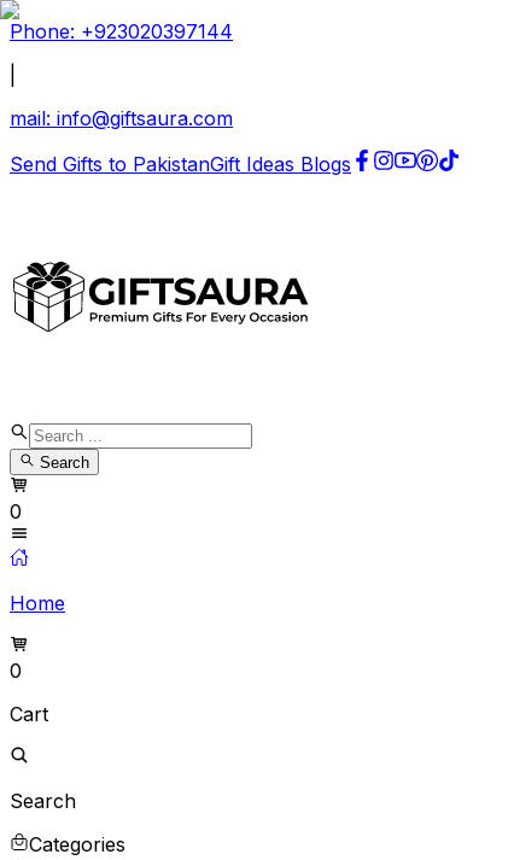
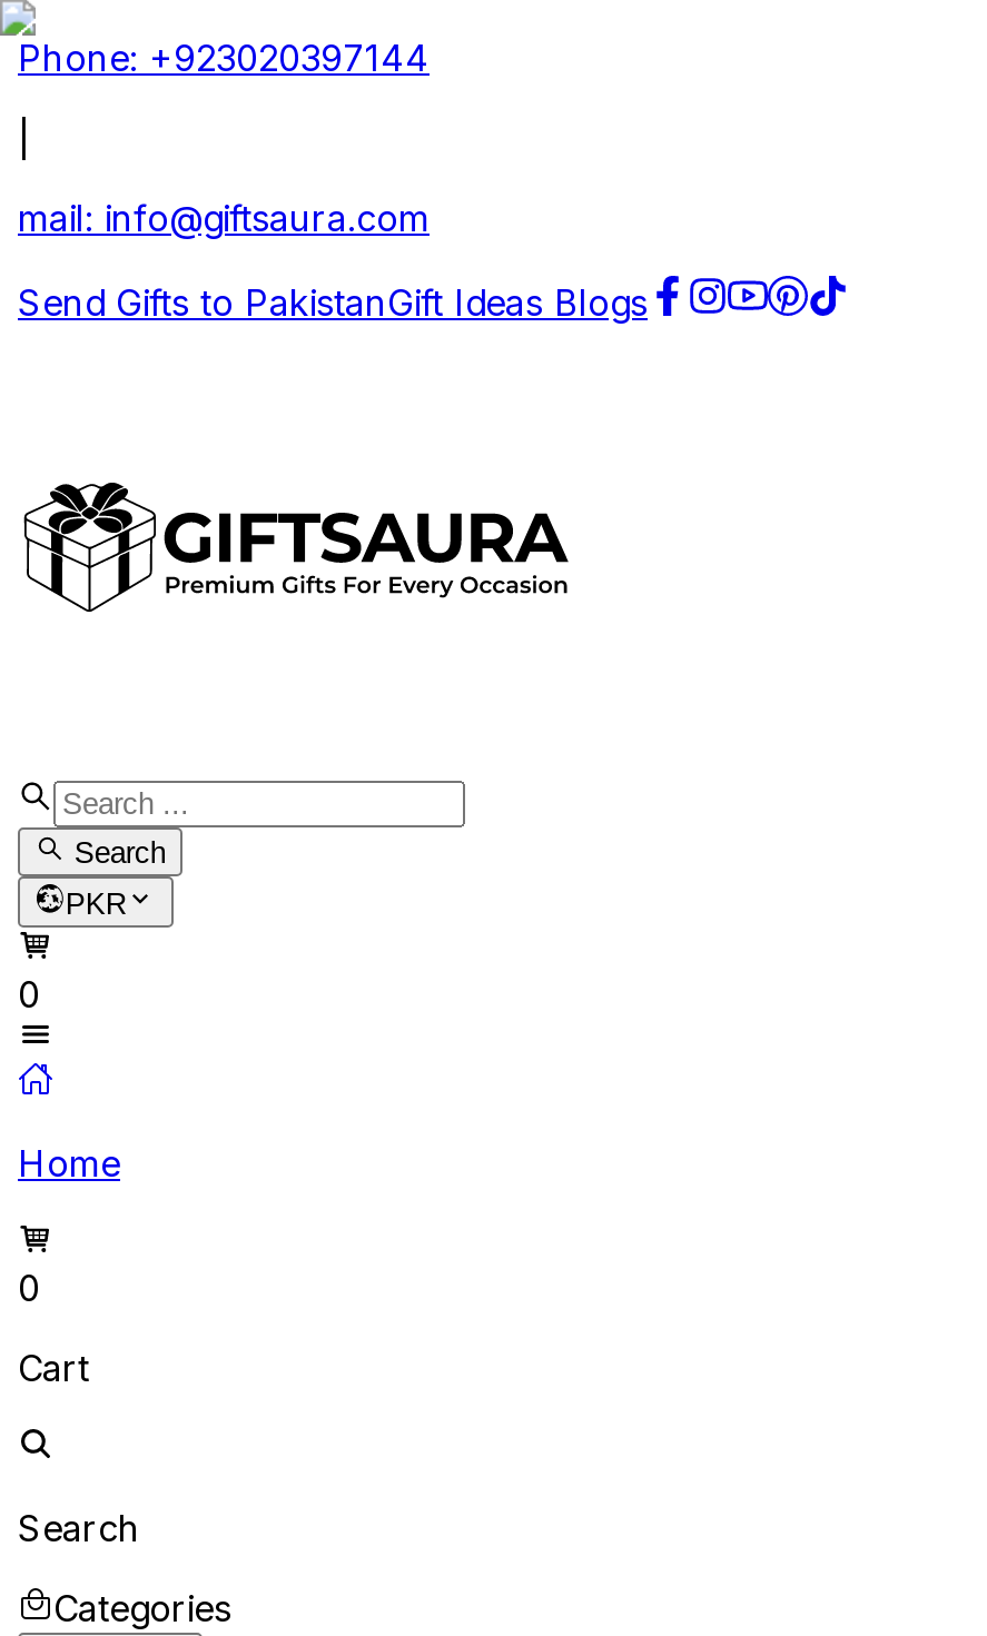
none -> [65,887,125,920] PKR

